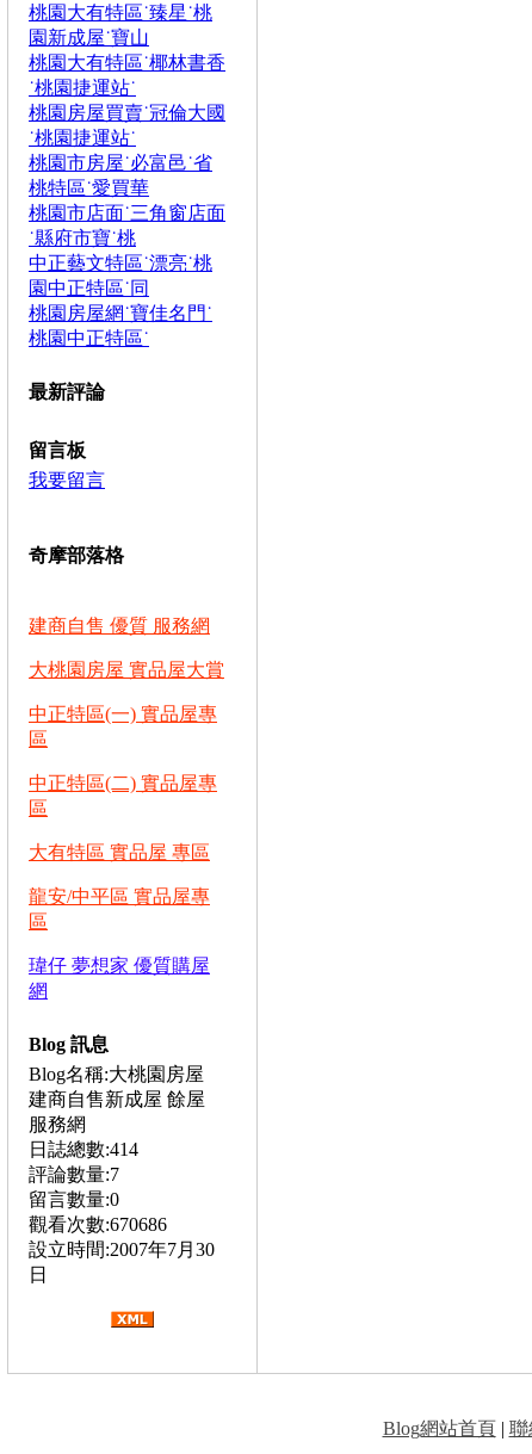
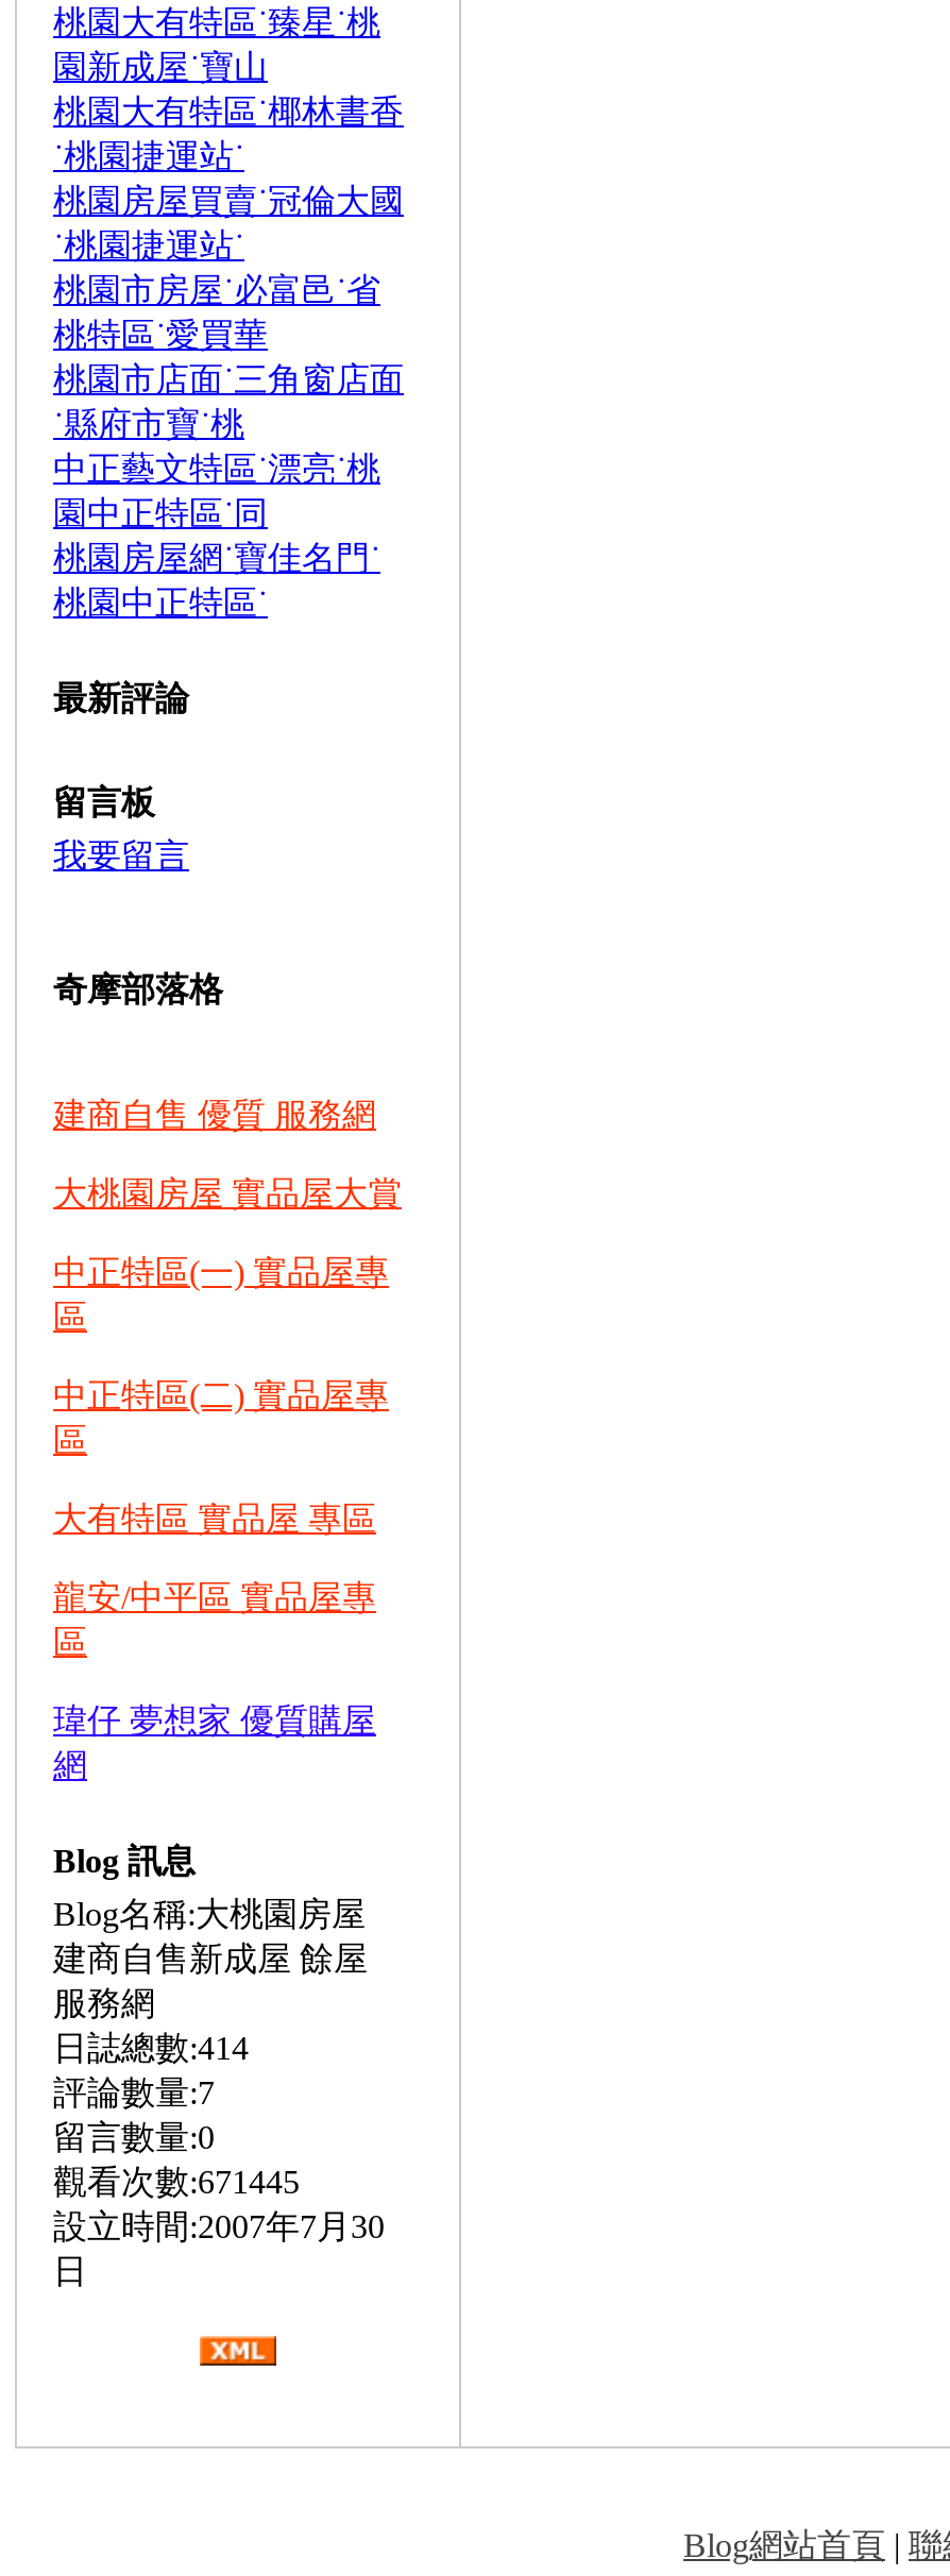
[29,1214,167,1235] 觀看次數:670686 -> [53,2164,300,2200] 觀看次數:671445

